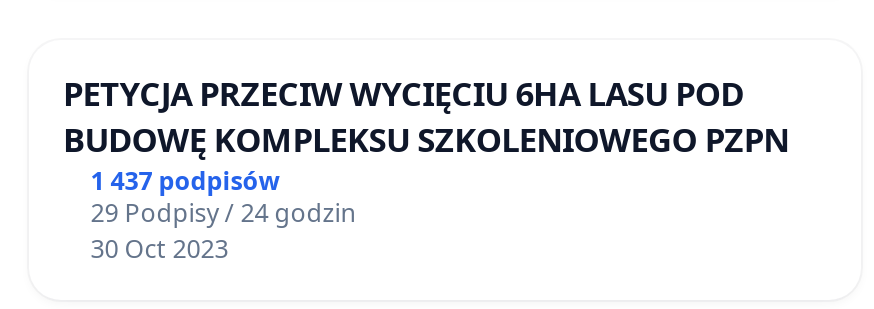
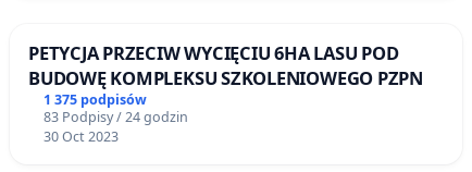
[91,165,281,199] 1 437 podpisów -> [43,91,147,109] 1 375 podpisów
[91,197,357,231] 29 Podpisy / 24 godzin -> [43,108,188,127] 83 Podpisy / 24 godzin

